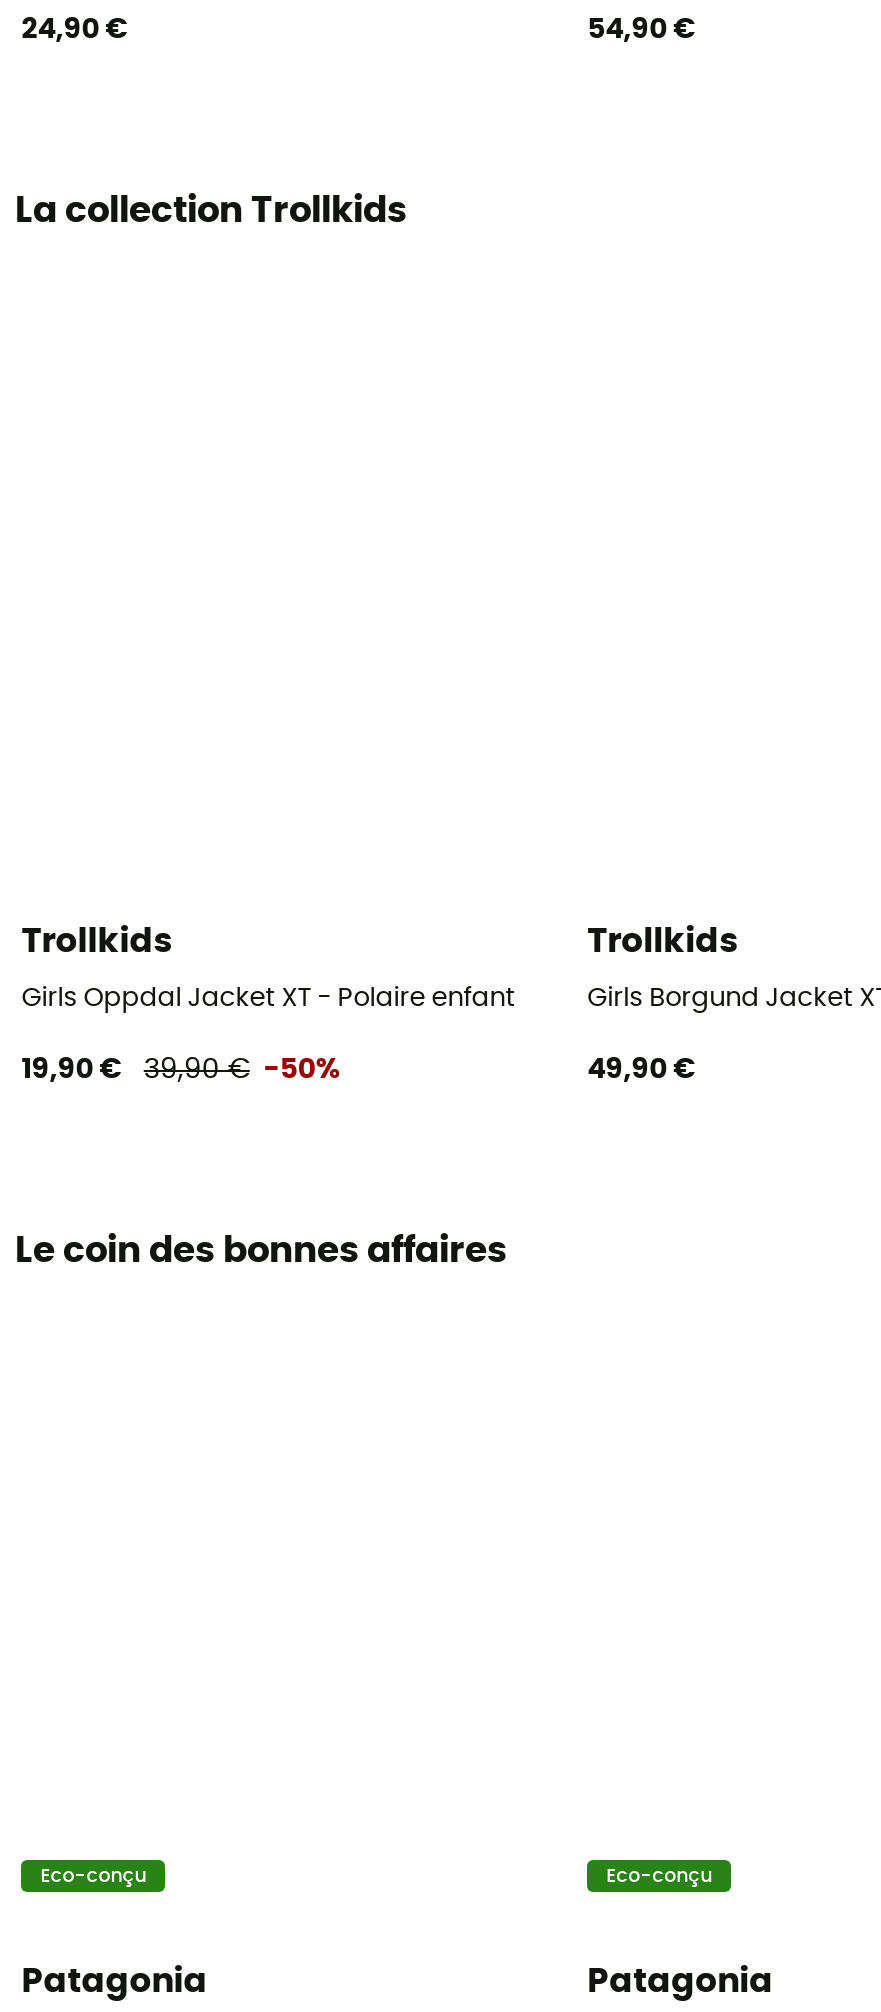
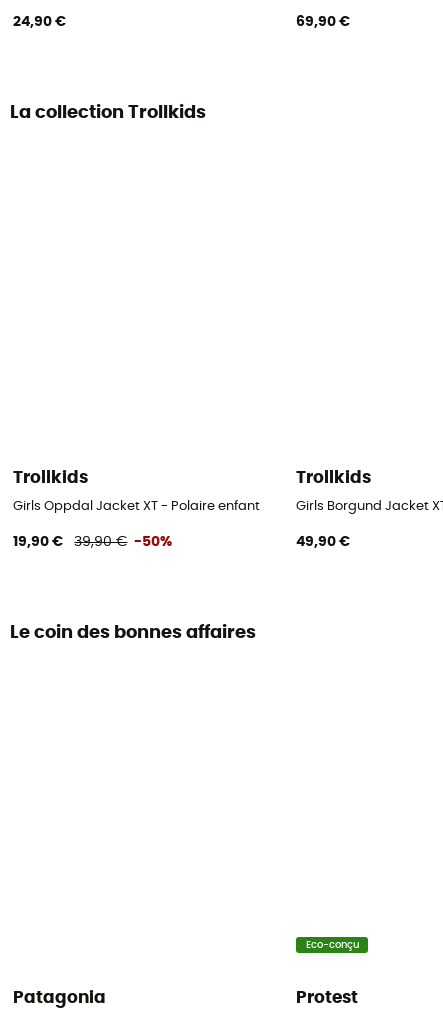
[587,16,695,44] 54,90 € -> [296,15,350,29] 69,90 €
[41,1866,147,1886] Eco-conçu -> none
[587,1964,773,1998] Patagonia -> [296,989,358,1006] Protest

